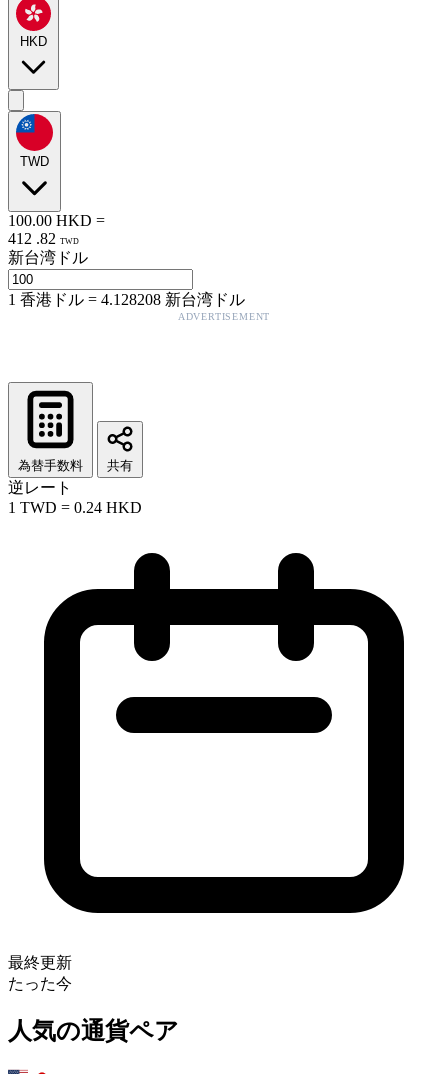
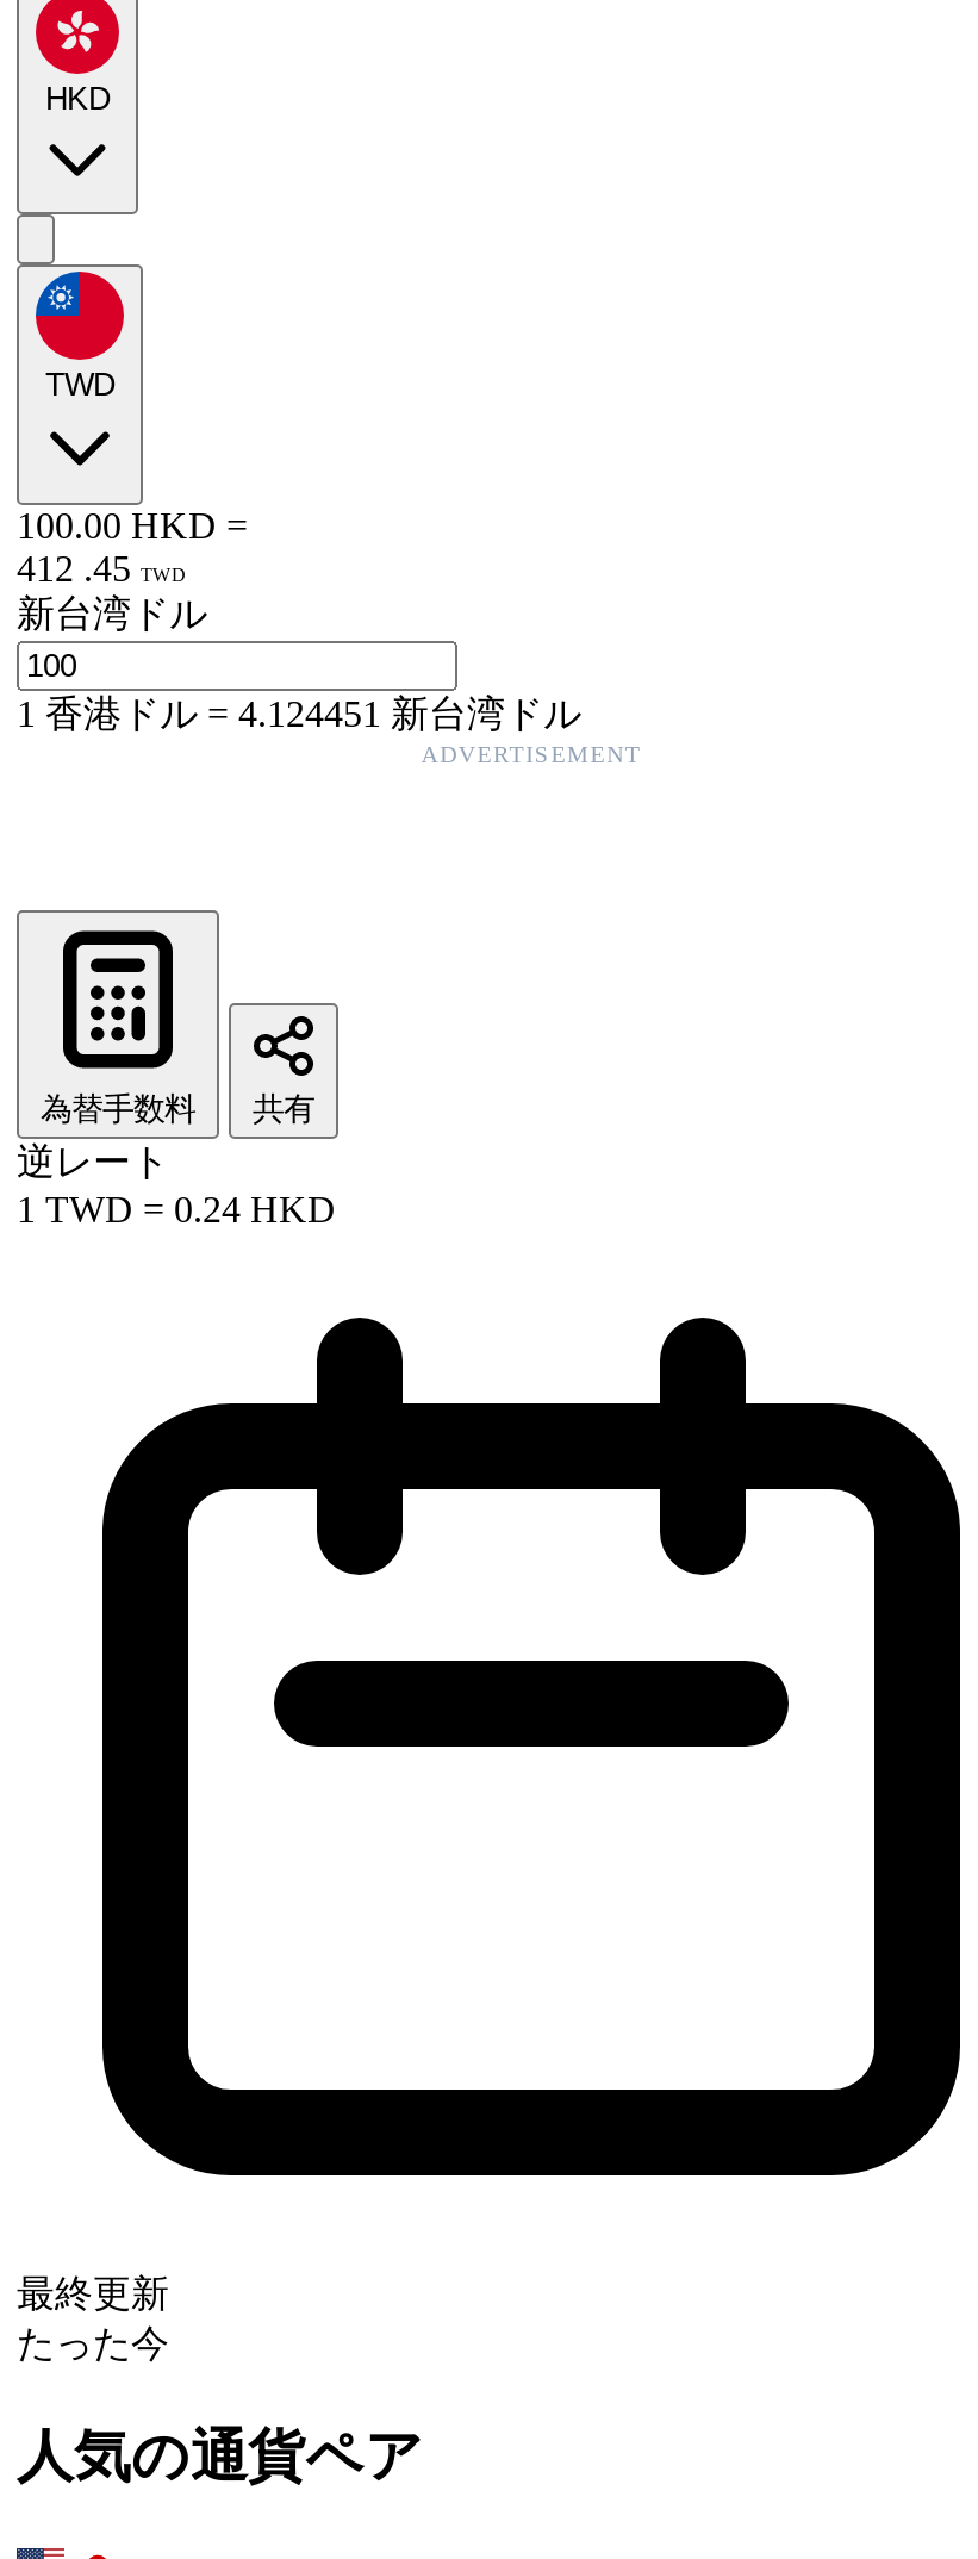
[8,230,79,247] 412 . 82 TWD -> [17,548,186,588] 412 . 45 TWD
[8,291,245,308] 1香港ドル=4.128208 新台湾ドル -> [17,693,581,733] 1香港ドル=4.124451 新台湾ドル

